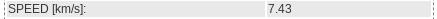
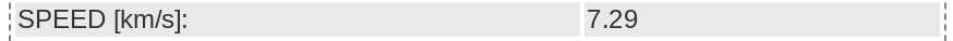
[268,2,292,16] 7.43 -> [587,4,639,35] 7.29

